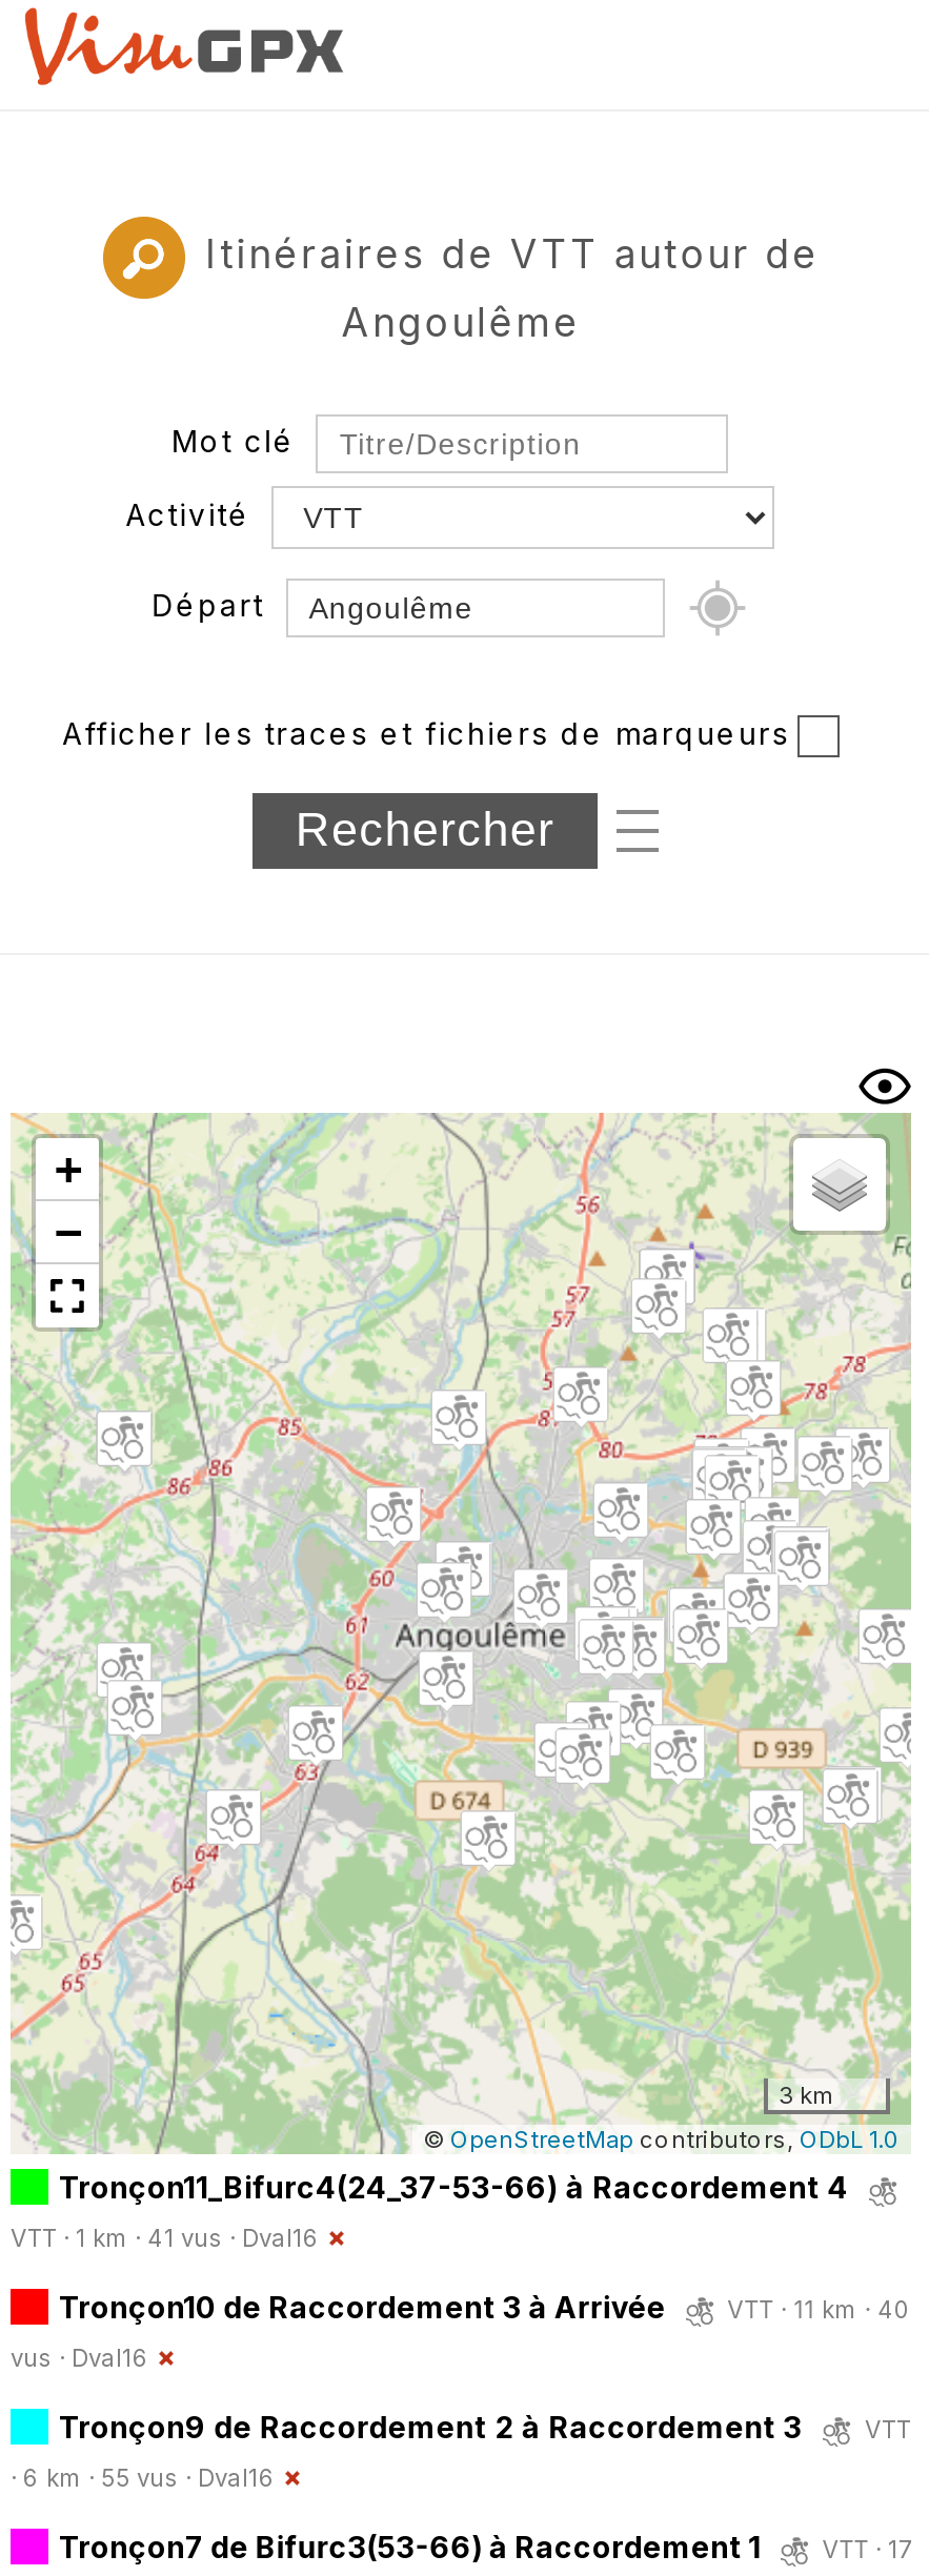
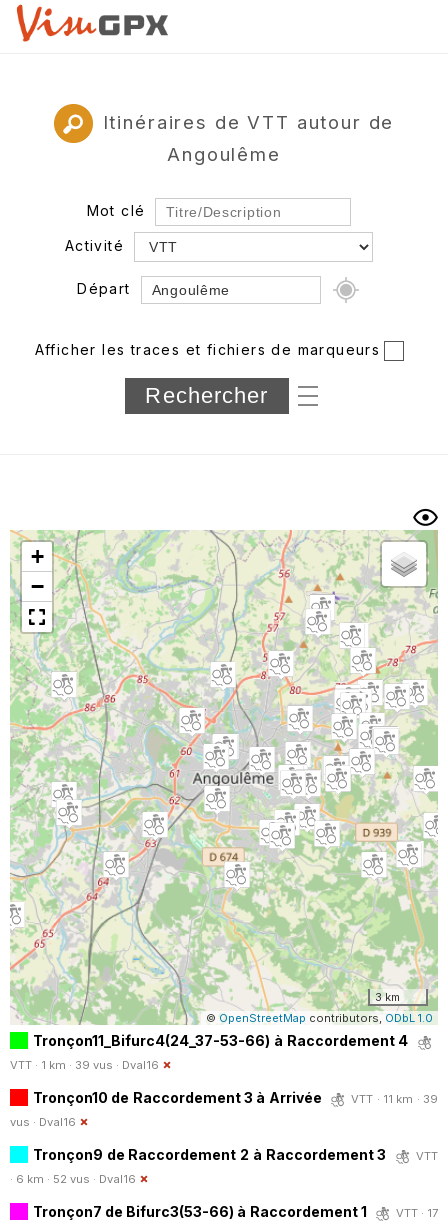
[11,2224,320,2253] VTT · 1 km · 41 vus · Dval16 -> [10,1058,159,1072] VTT · 1 km · 39 vus · Dval16
[727,2294,911,2324] VTT · 11 km · 40 -> [351,1091,438,1105] VTT · 11 km · 39
[11,2463,276,2493] · 6 km · 55 vus · Dval16 -> [10,1172,136,1186] · 6 km · 52 vus · Dval16

